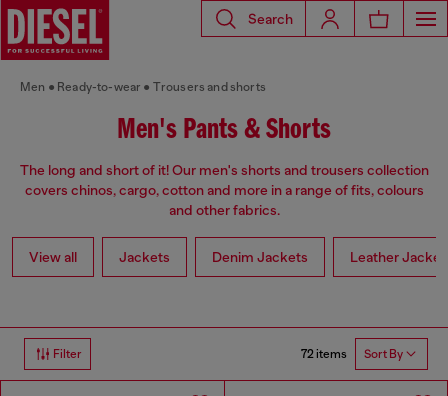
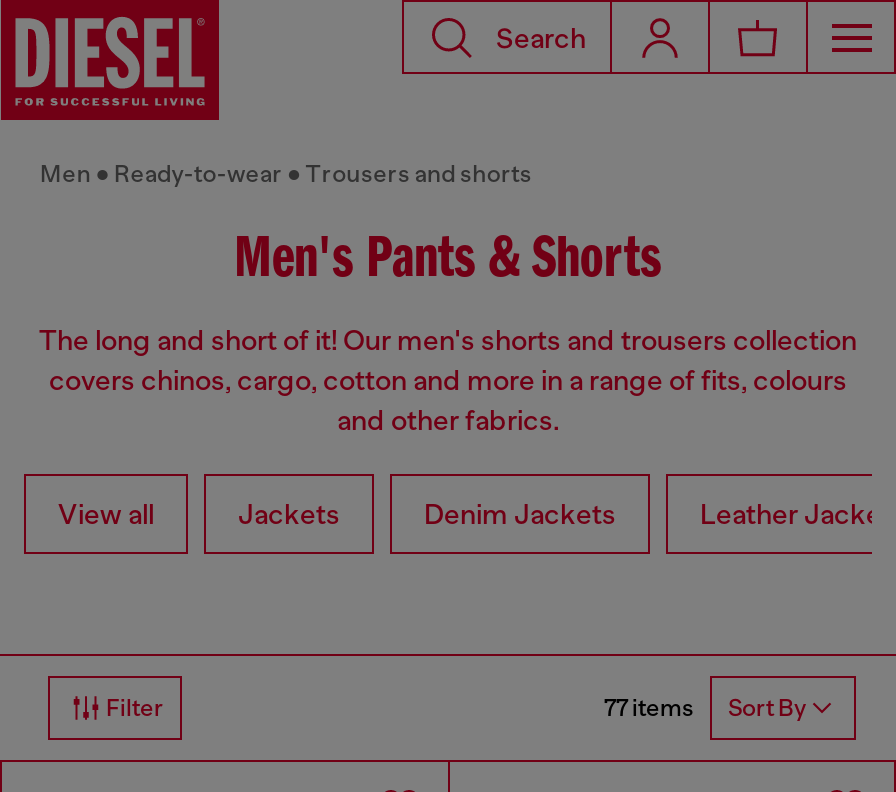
[301,347,403,361] 72 items Sort By -> [604,694,806,723] 77 items Sort By

